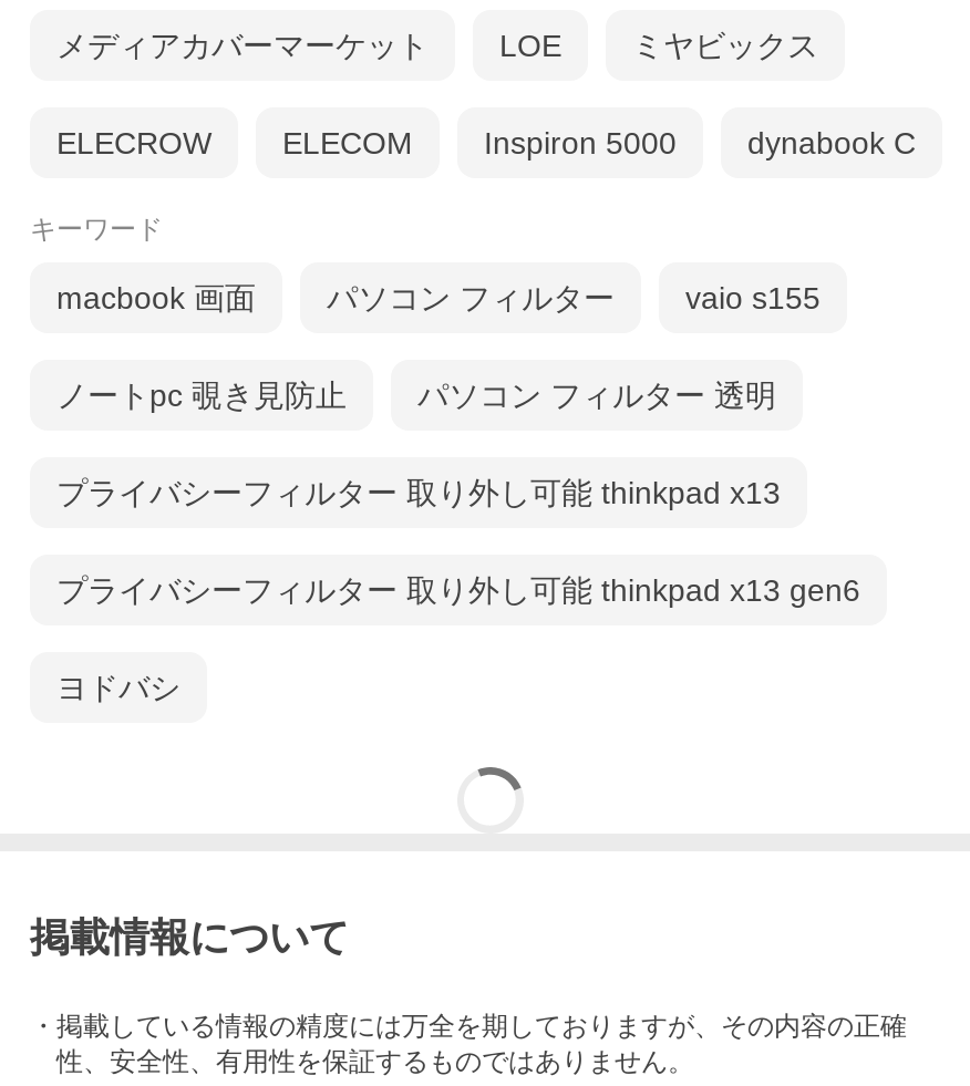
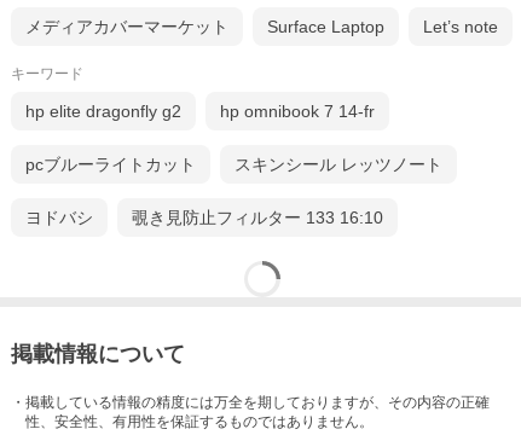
[56,28,916,161] LOE | ミヤビックス | ELECROW | ELECOM | Inspiron 5000 | dynabook C -> [267,17,498,37] Surface Laptop | Let’s note
[56,281,860,608] macbook 画面 | パソコン フィルター | vaio s155 | ノートpc 覗き見防止 | パソコン フィルター 透明 | プライバシーフィルター 取り外し可能 thinkpad x13 | プライバシーフィルター 取り外し可能 thinkpad x13 gen6 -> [25,102,442,174] hp elite dragonfly g2 | hp omnibook 7 14-fr | pcブルーライトカット | スキンシール レッツノート
none -> [132,208,383,228] 覗き見防止フィルター 133 16:10

